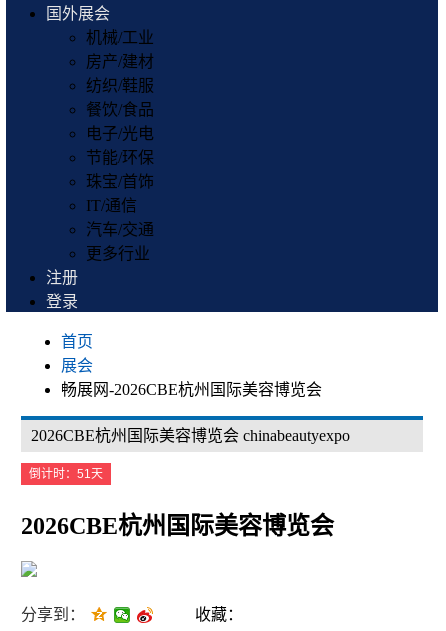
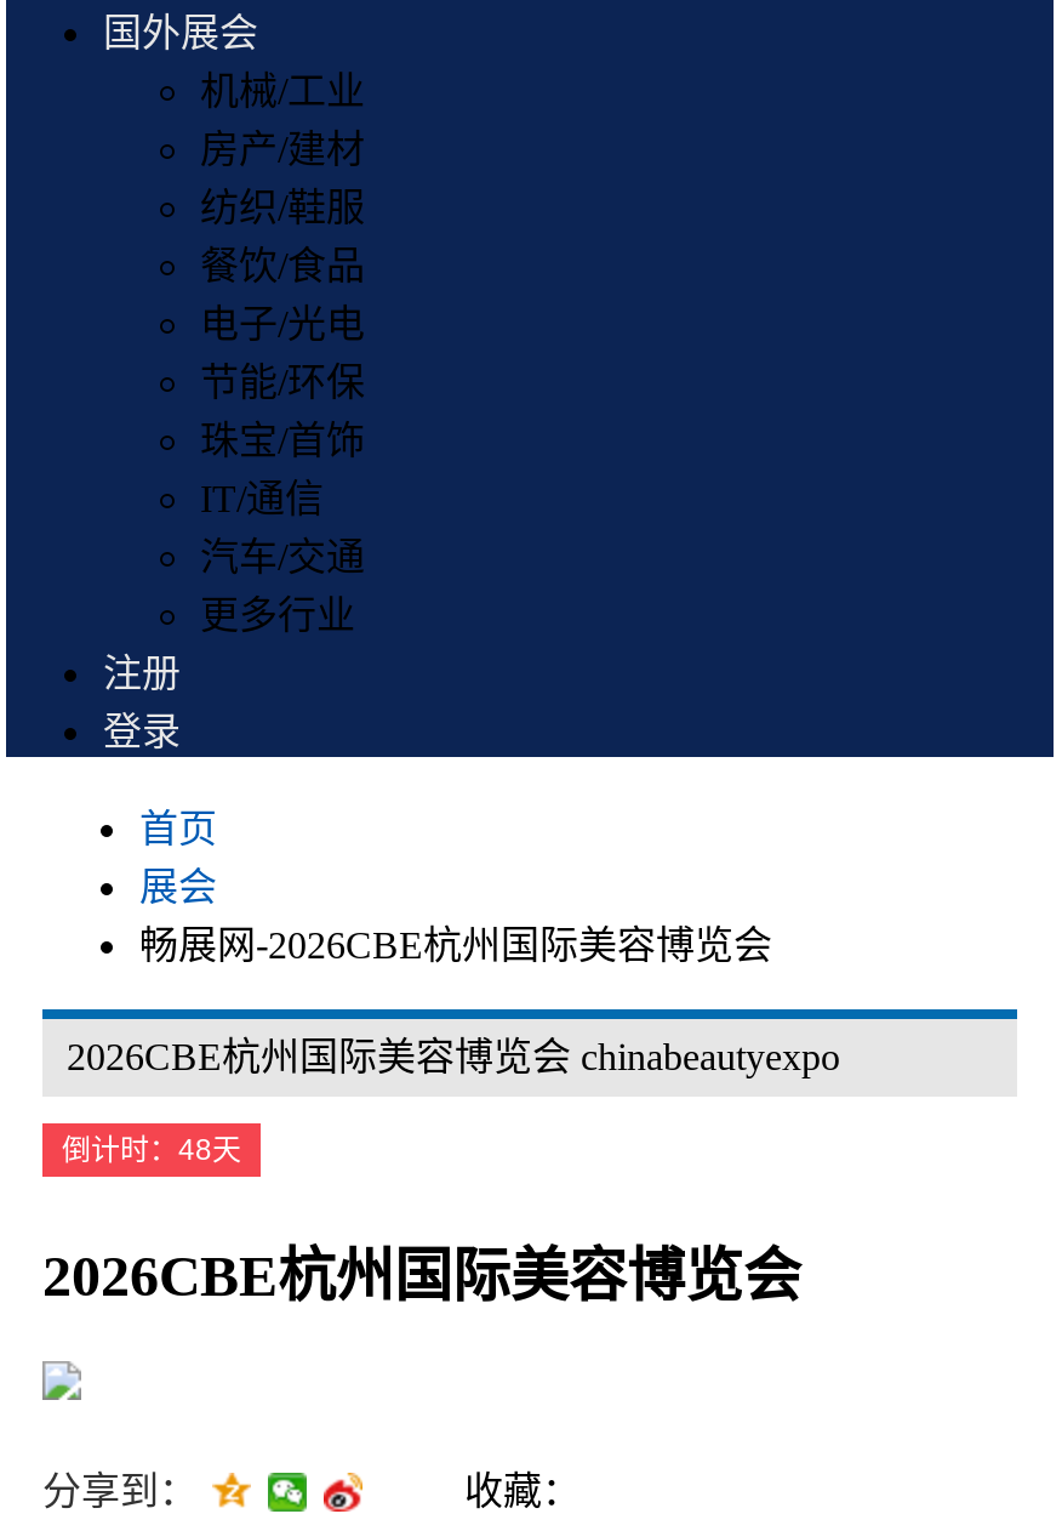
[29,467,103,481] 倒计时：51天 -> [62,1133,241,1167] 倒计时：48天

